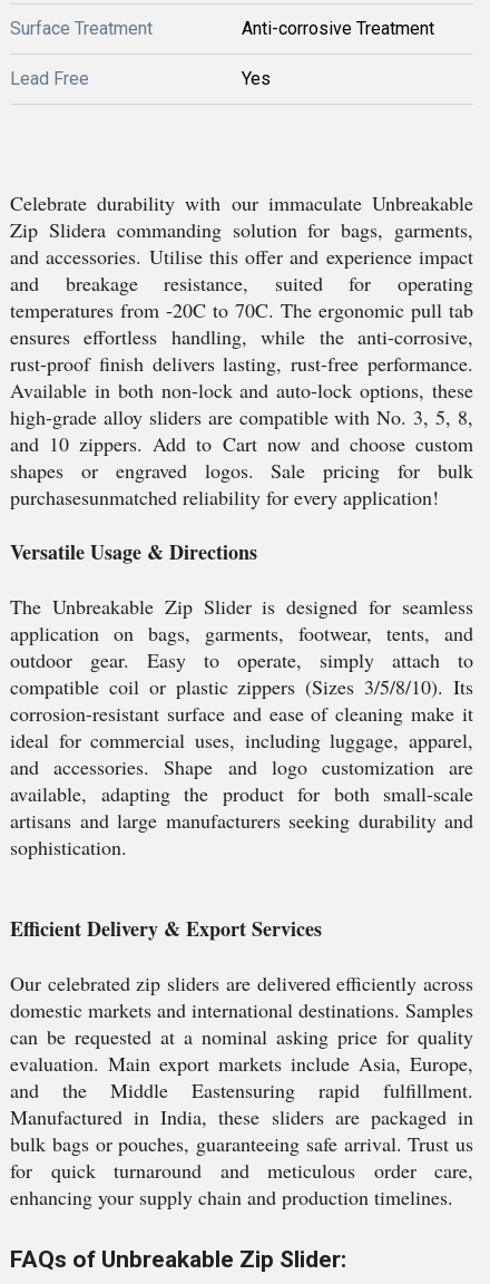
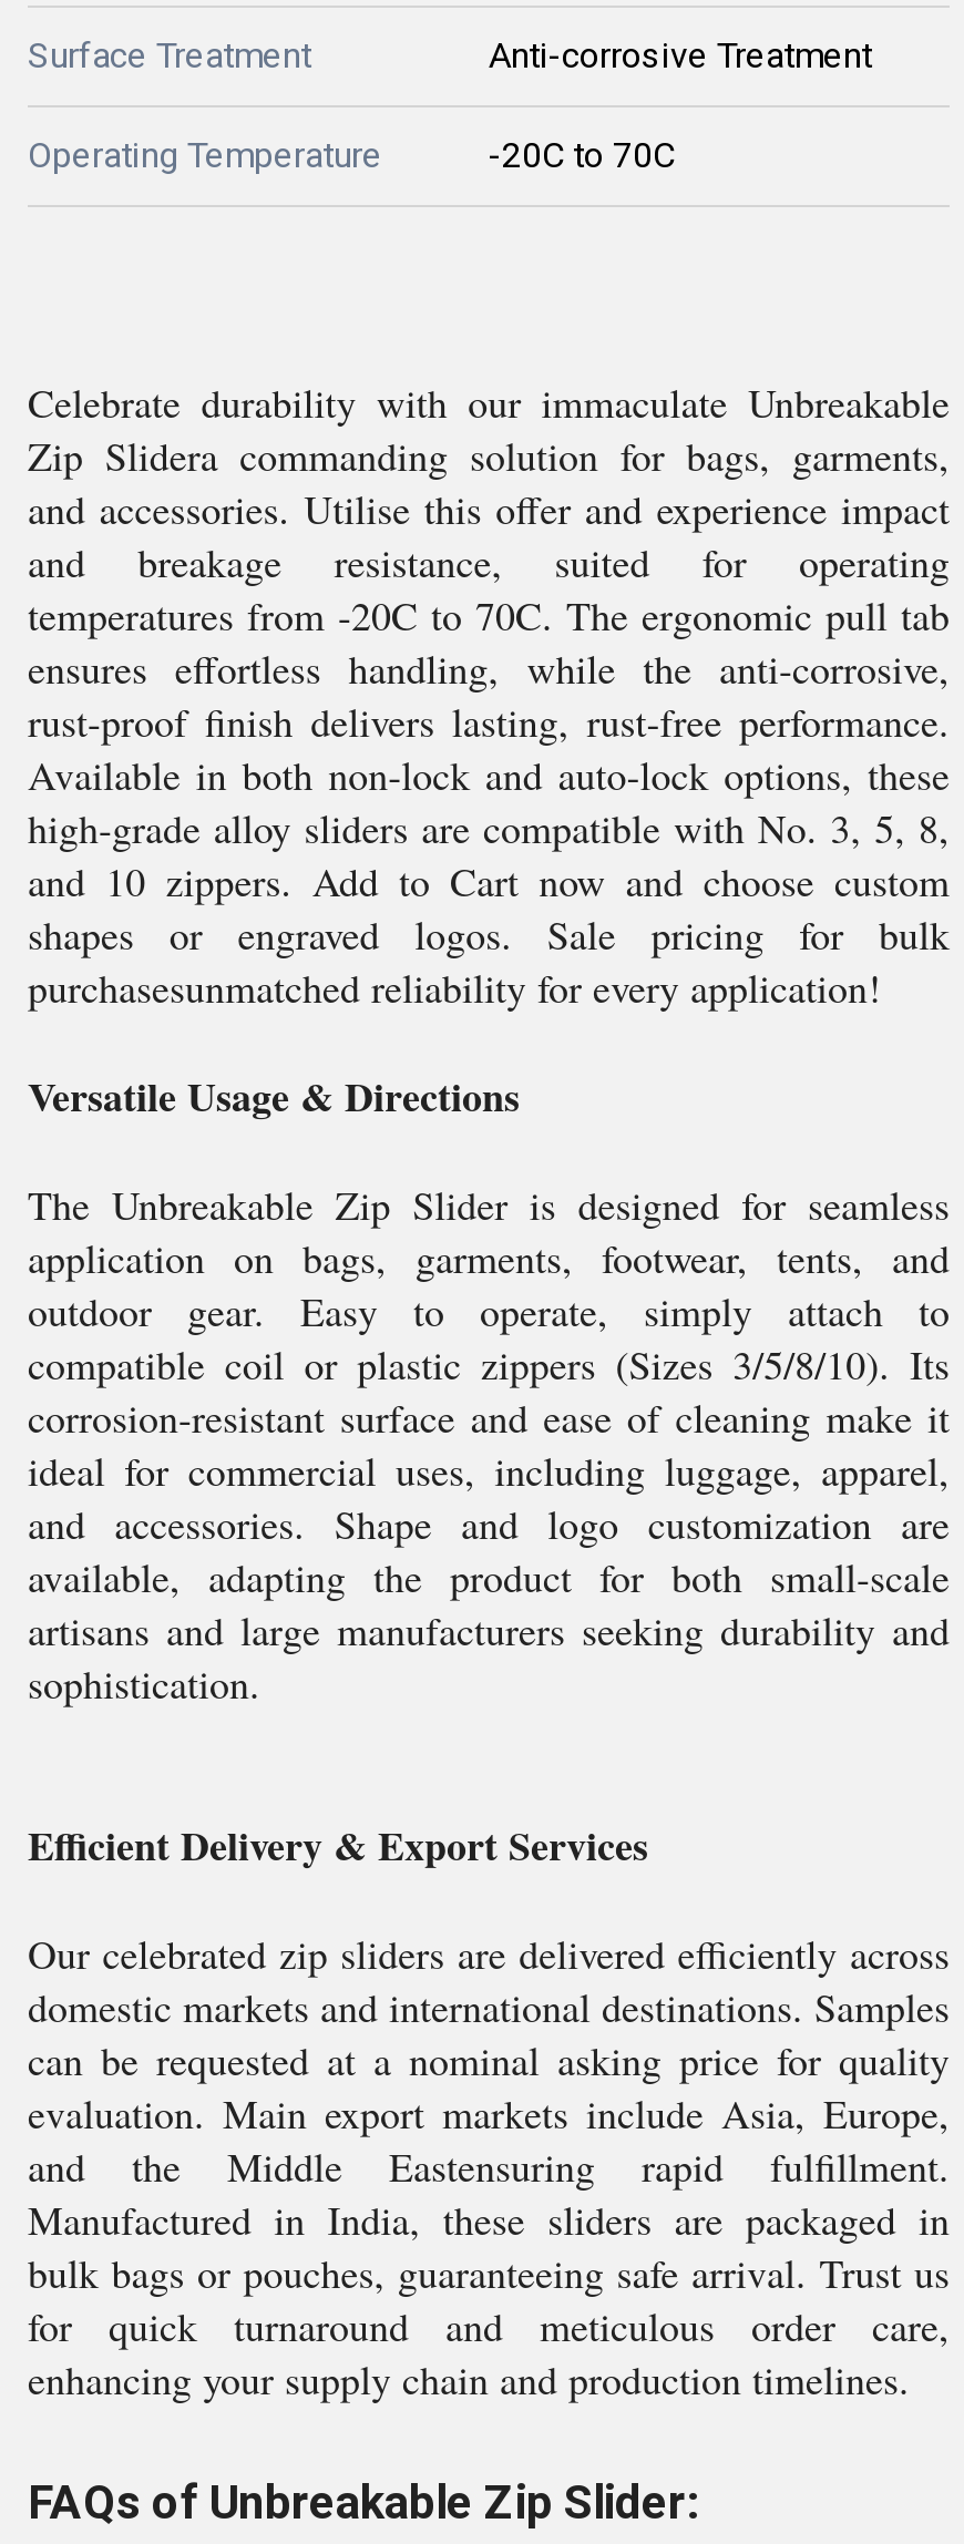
[10,68,271,89] Lead Free | Yes -> [28,134,675,176] Operating Temperature | -20C to 70C

